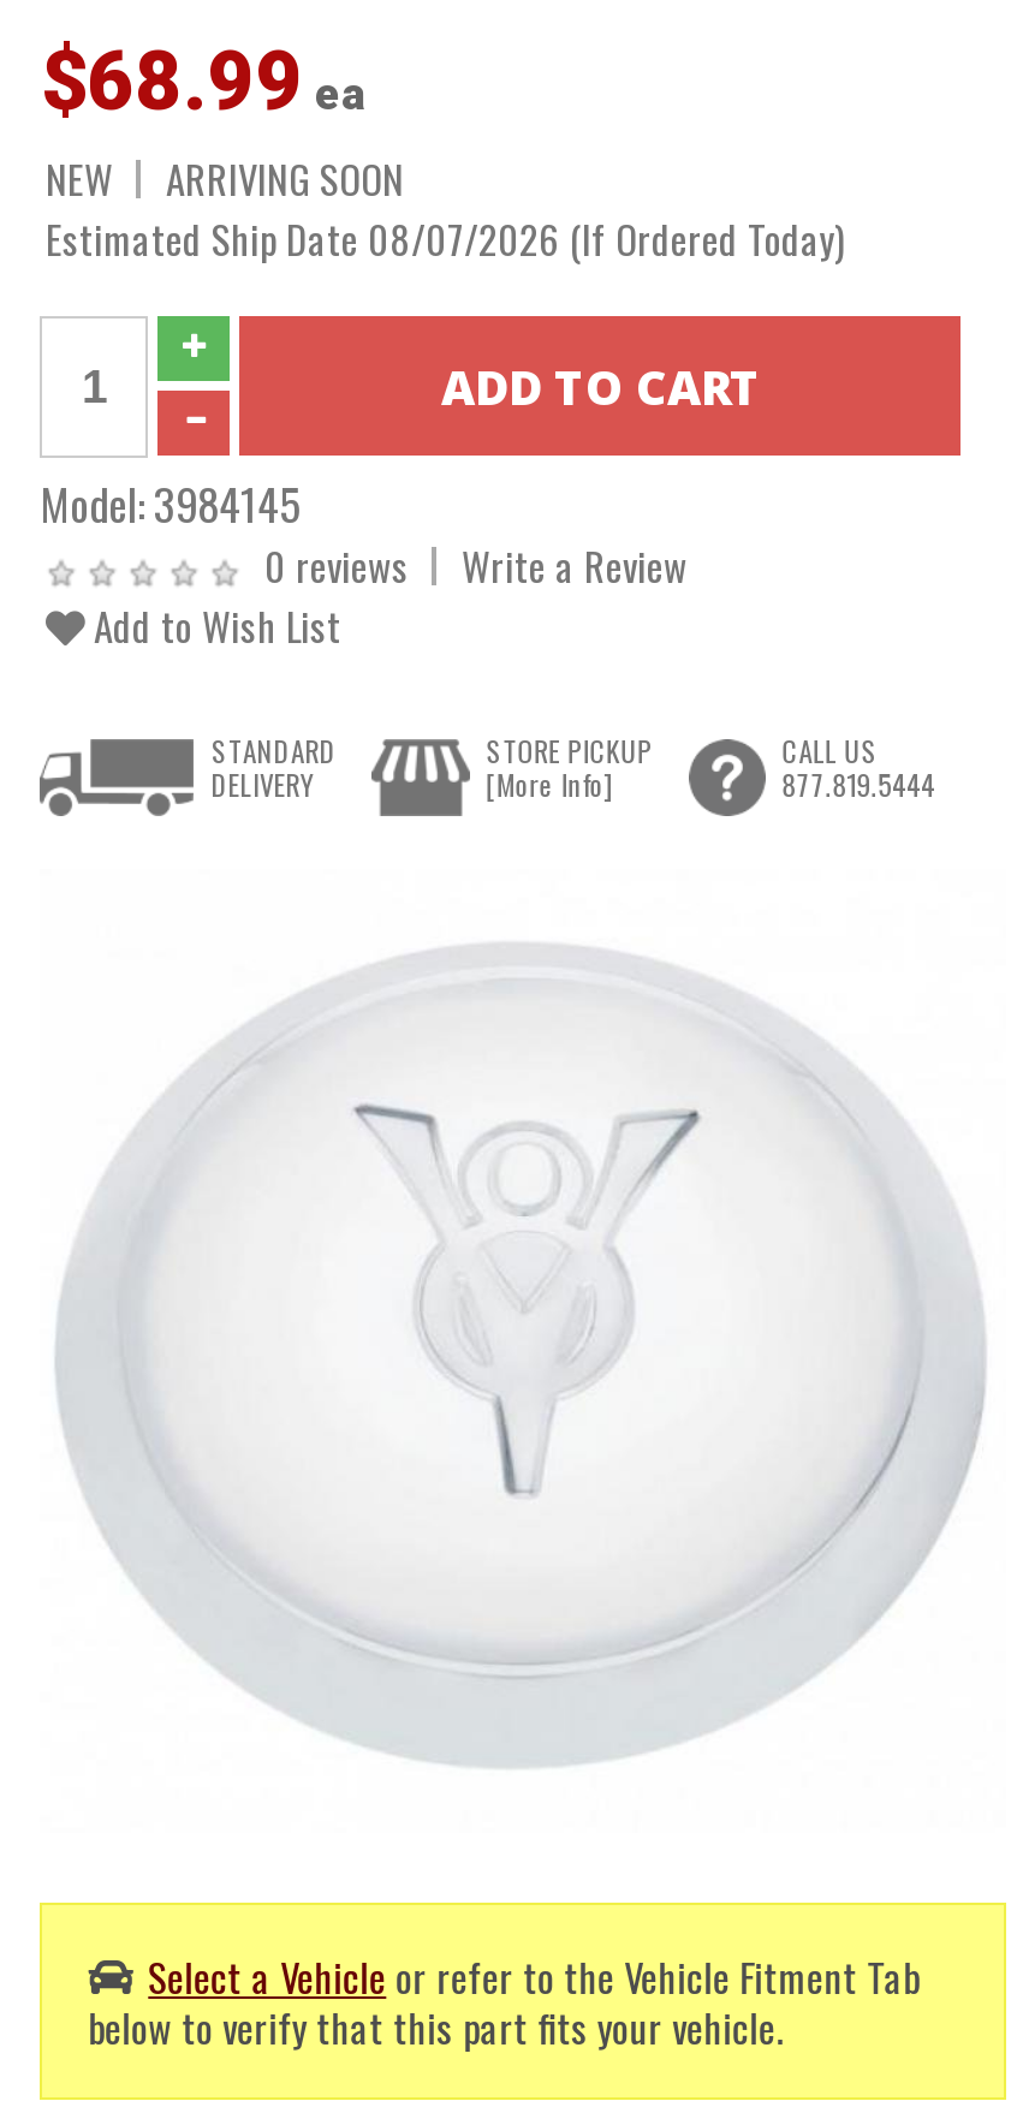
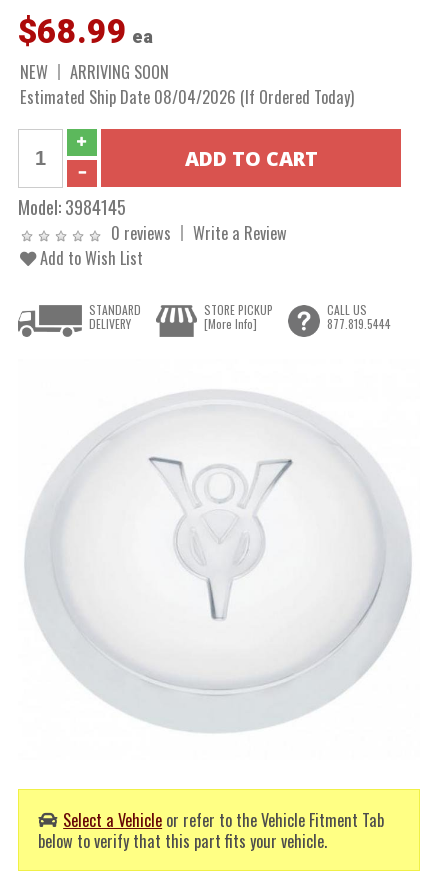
[45,208,844,268] Estimated Ship Date 08/07/2026 (If Ordered Today) -> [20,84,354,109] Estimated Ship Date 08/04/2026 (If Ordered Today)

